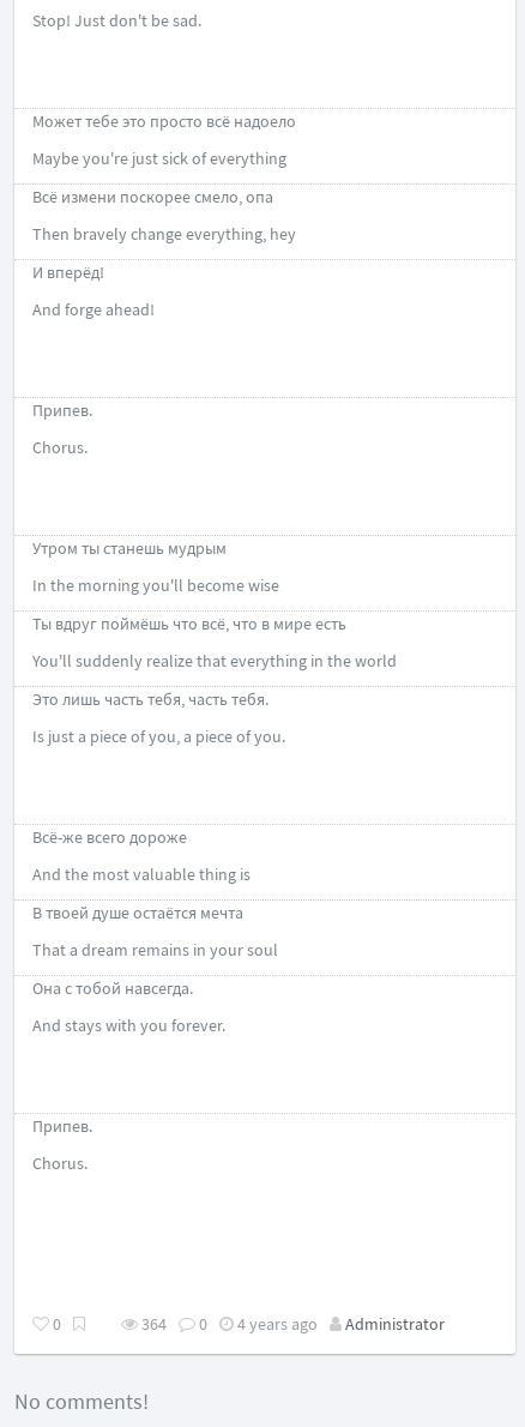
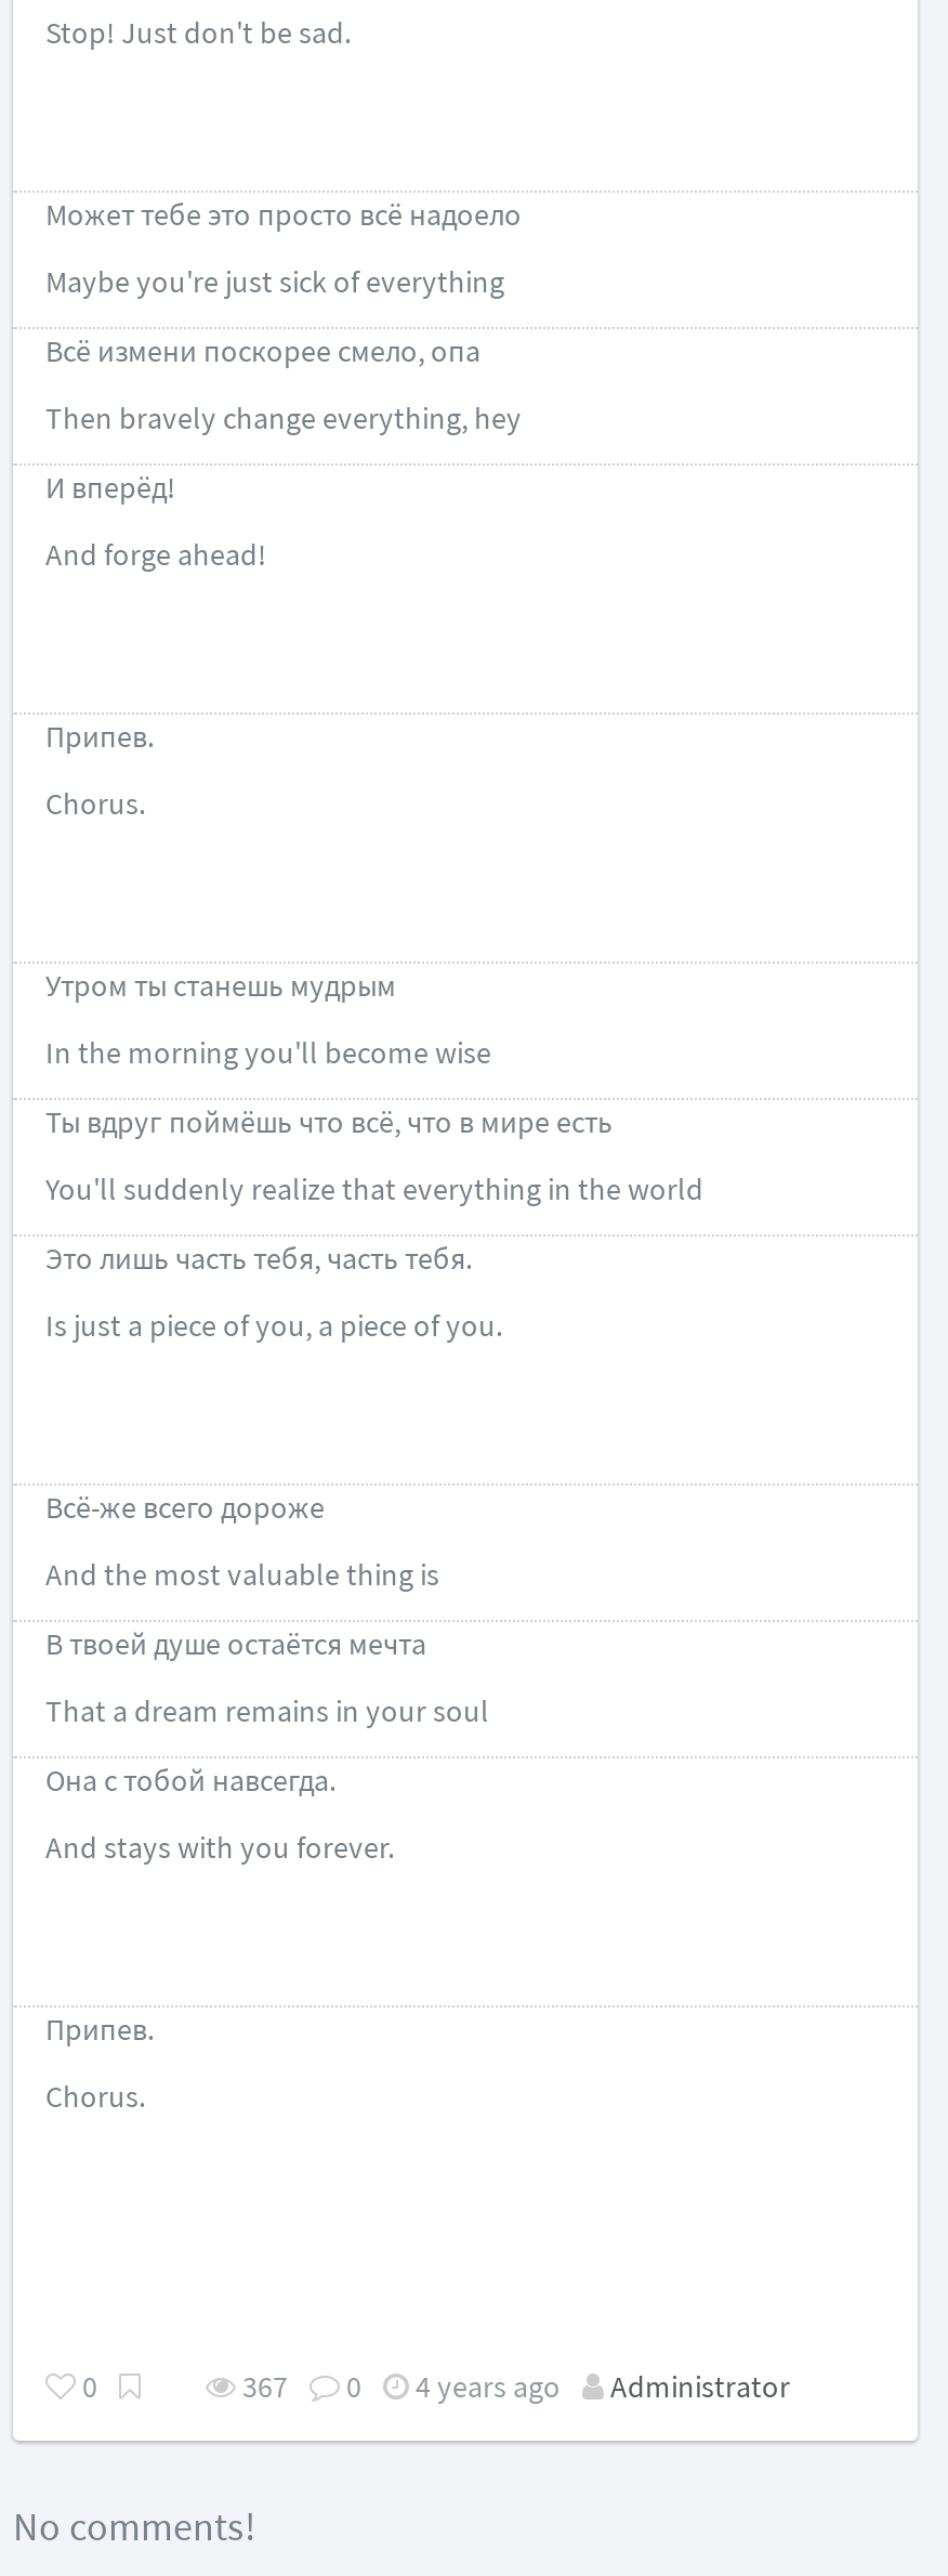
[141,1313,445,1335] 364 0 4 years ago Administrator -> [242,2367,790,2406] 367 0 4 years ago Administrator

